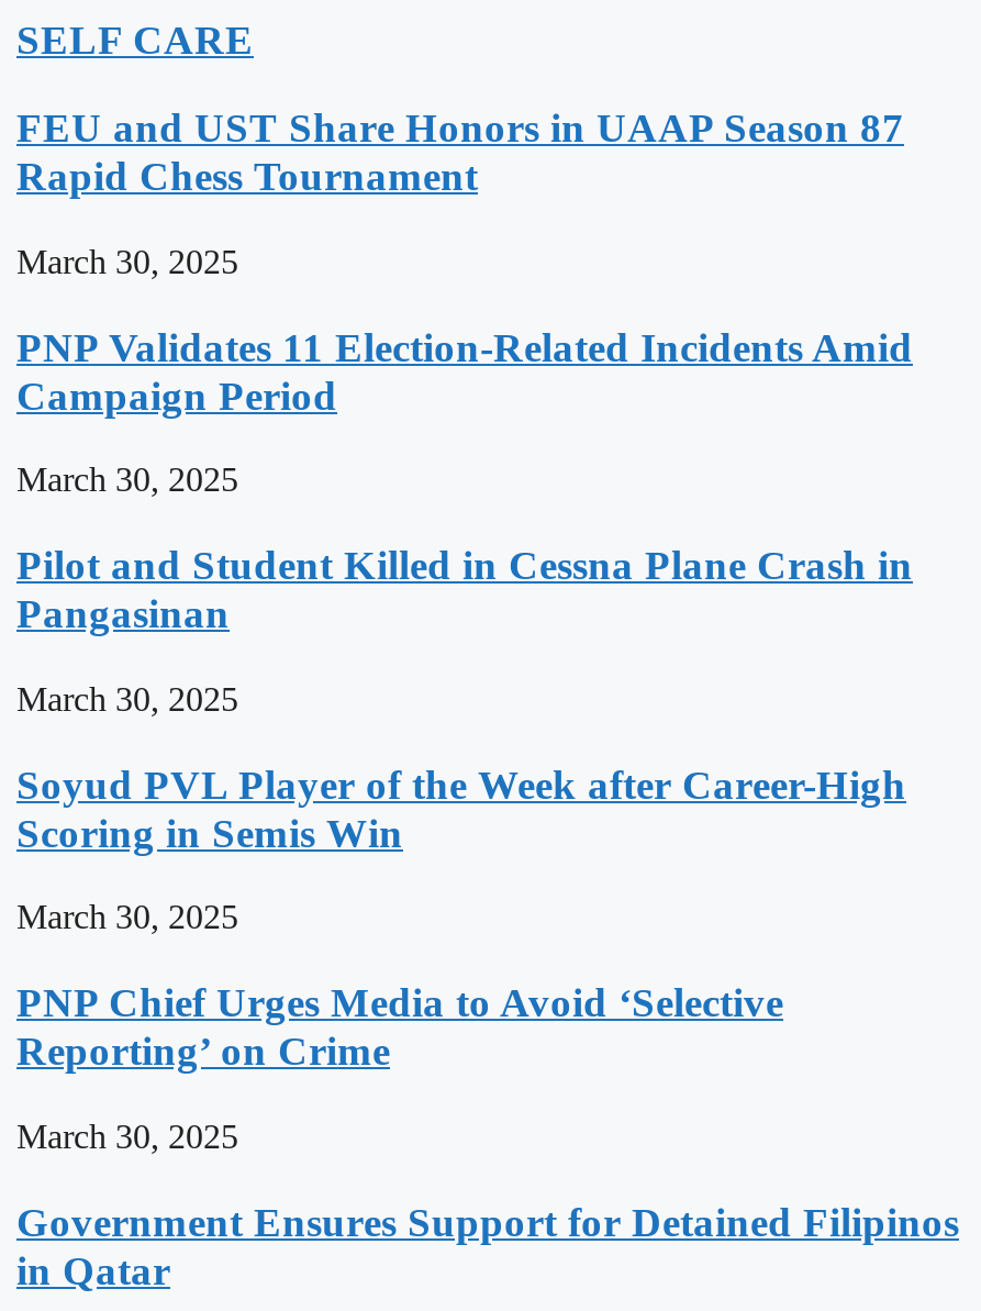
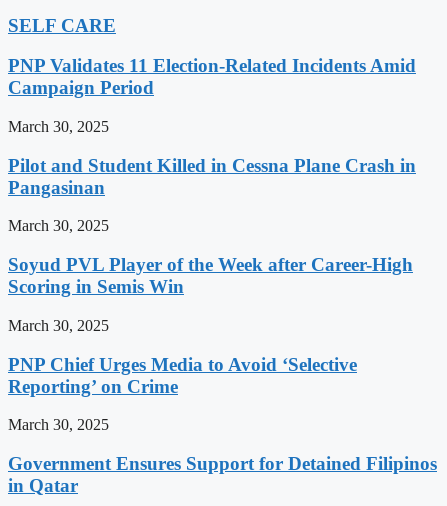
[16,105,904,280] FEU and UST Share Honors in UAAP Season 87 | Rapid Chess Tournament | March 30, 2025 -> none

